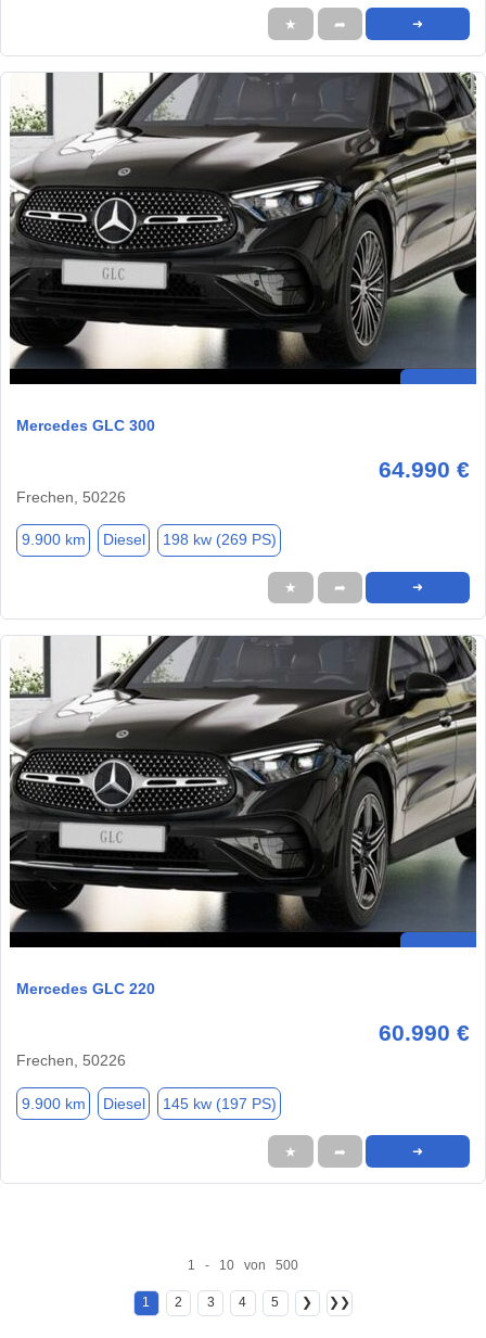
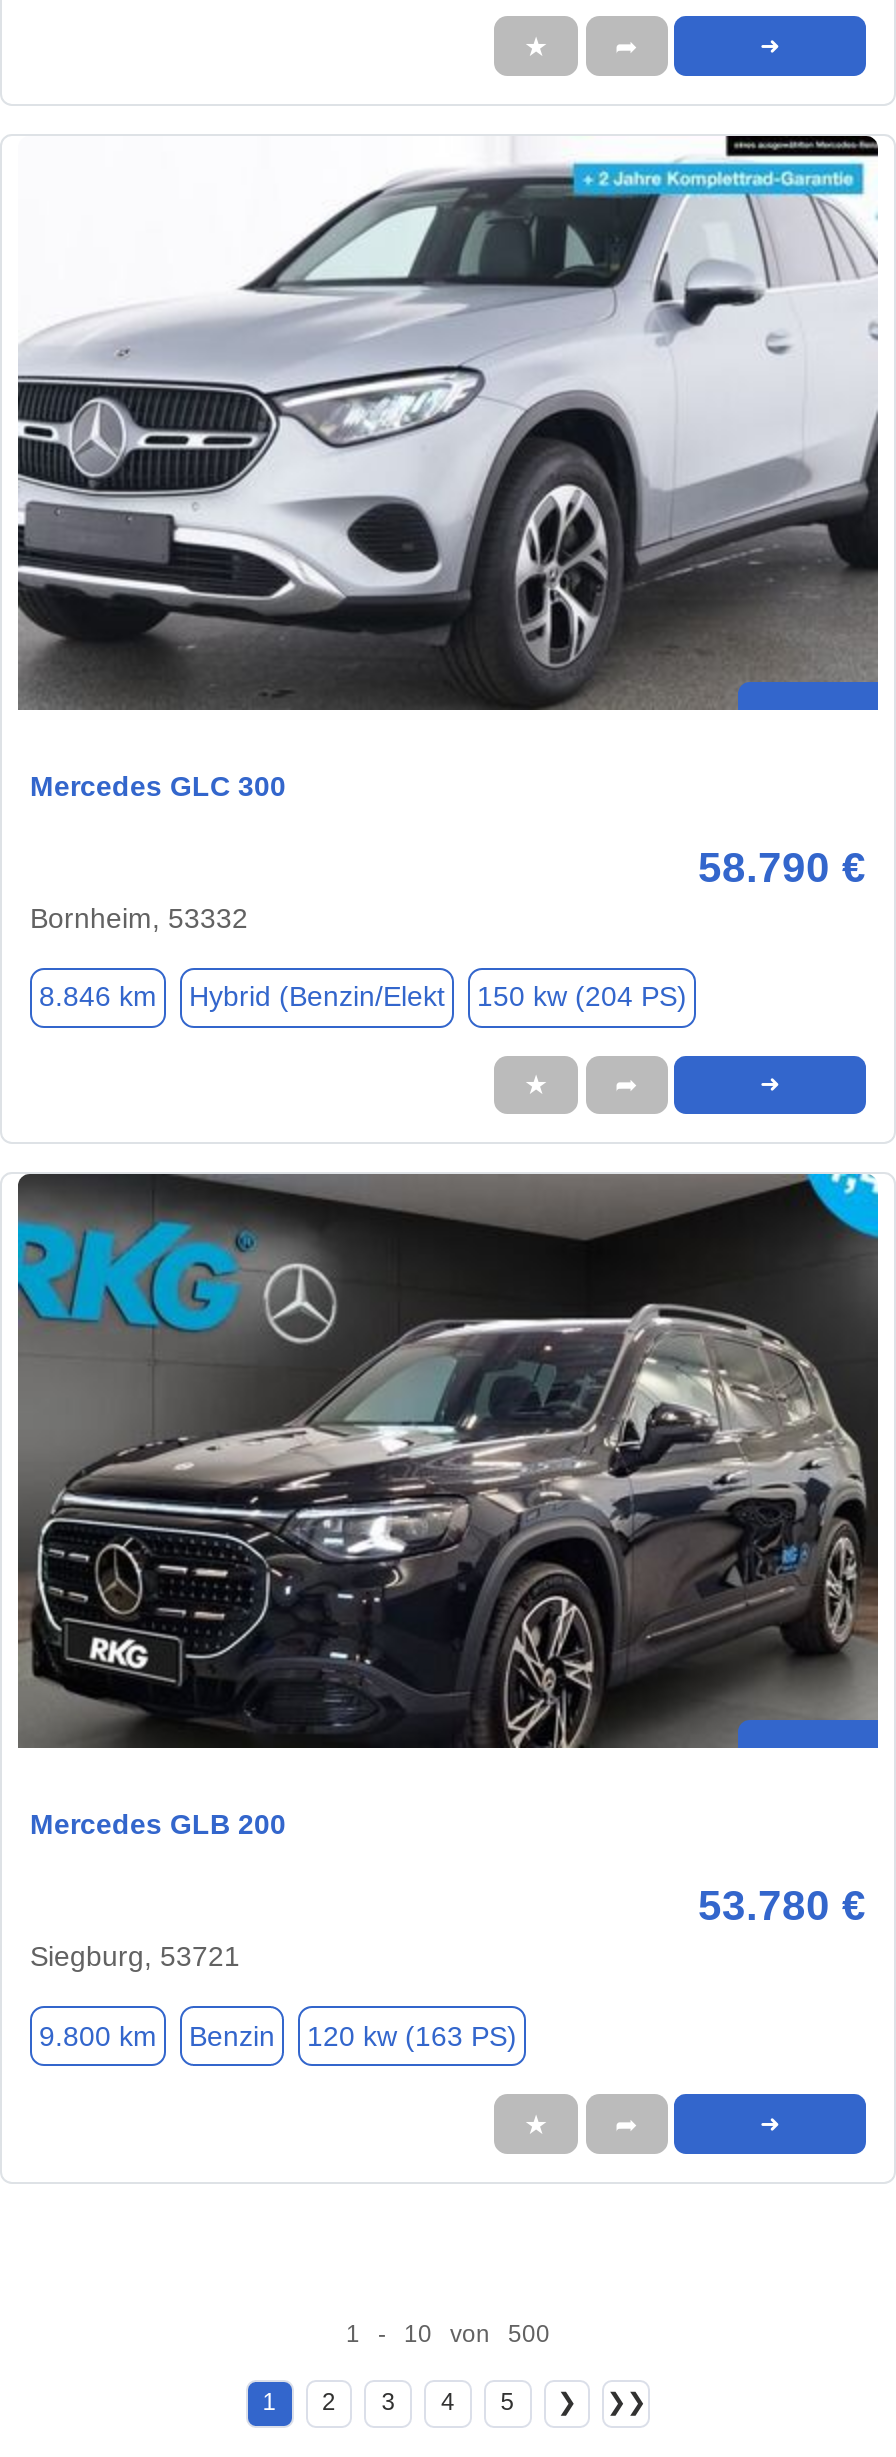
[9,72,477,385] [image] -> [16,134,878,712] [image]
[16,457,470,506] 64.990 € | Frechen, 50226 -> [30,844,866,934] 58.790 € | Bornheim, 53332
[21,531,276,549] 9.900 km | Diesel | 198 kw (269 PS) -> [39,981,687,1013] 8.846 km | Hybrid (Benzin/Elekt | 150 kw (204 PS)
[9,635,477,998] [image] | Mercedes GLC 220 -> [16,1172,880,1841] [image] | Mercedes GLB 200
[16,1021,470,1069] 60.990 € | Frechen, 50226 -> [30,1883,866,1973] 53.780 € | Siegburg, 53721
[21,1095,276,1112] 9.900 km | Diesel | 145 kw (197 PS) -> [39,2020,517,2052] 9.800 km | Benzin | 120 kw (163 PS)

